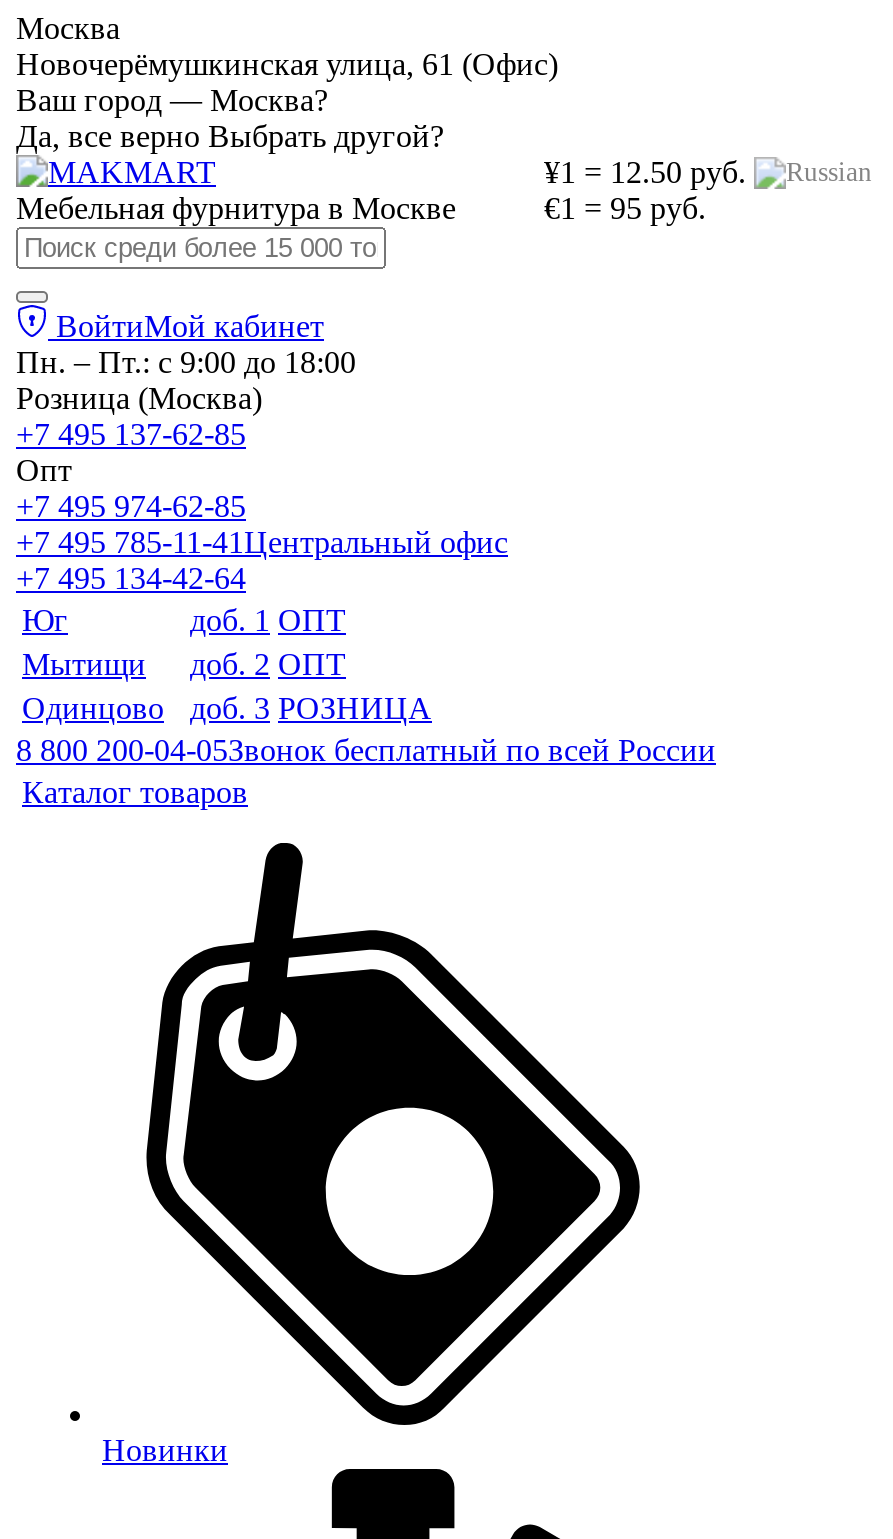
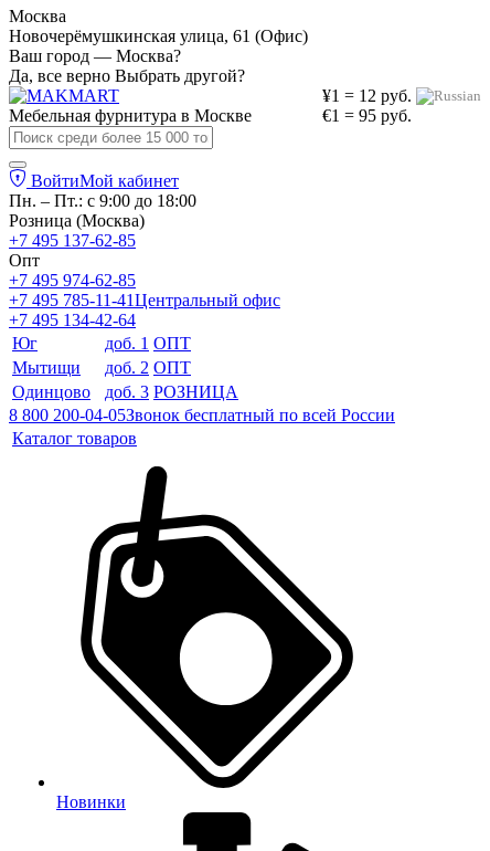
[544,155,746,189] ¥1 = 12.50 руб. -> [322,86,412,105] ¥1 = 12 руб.

